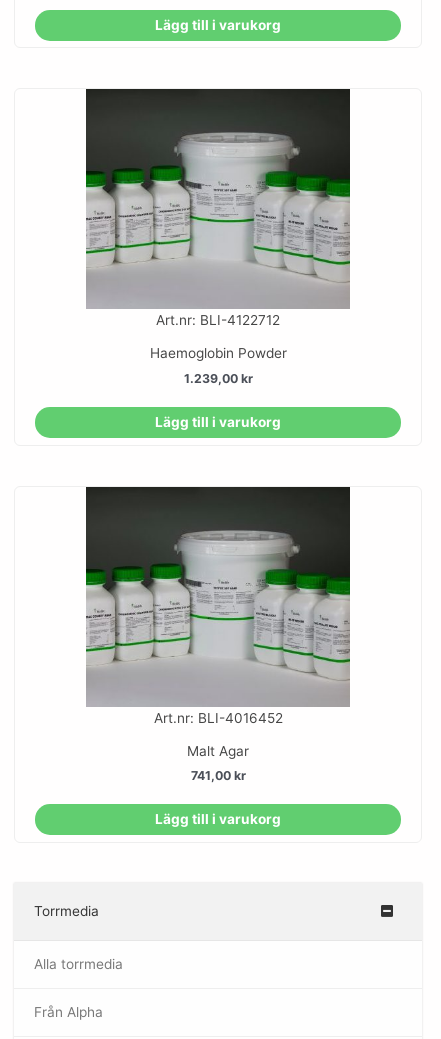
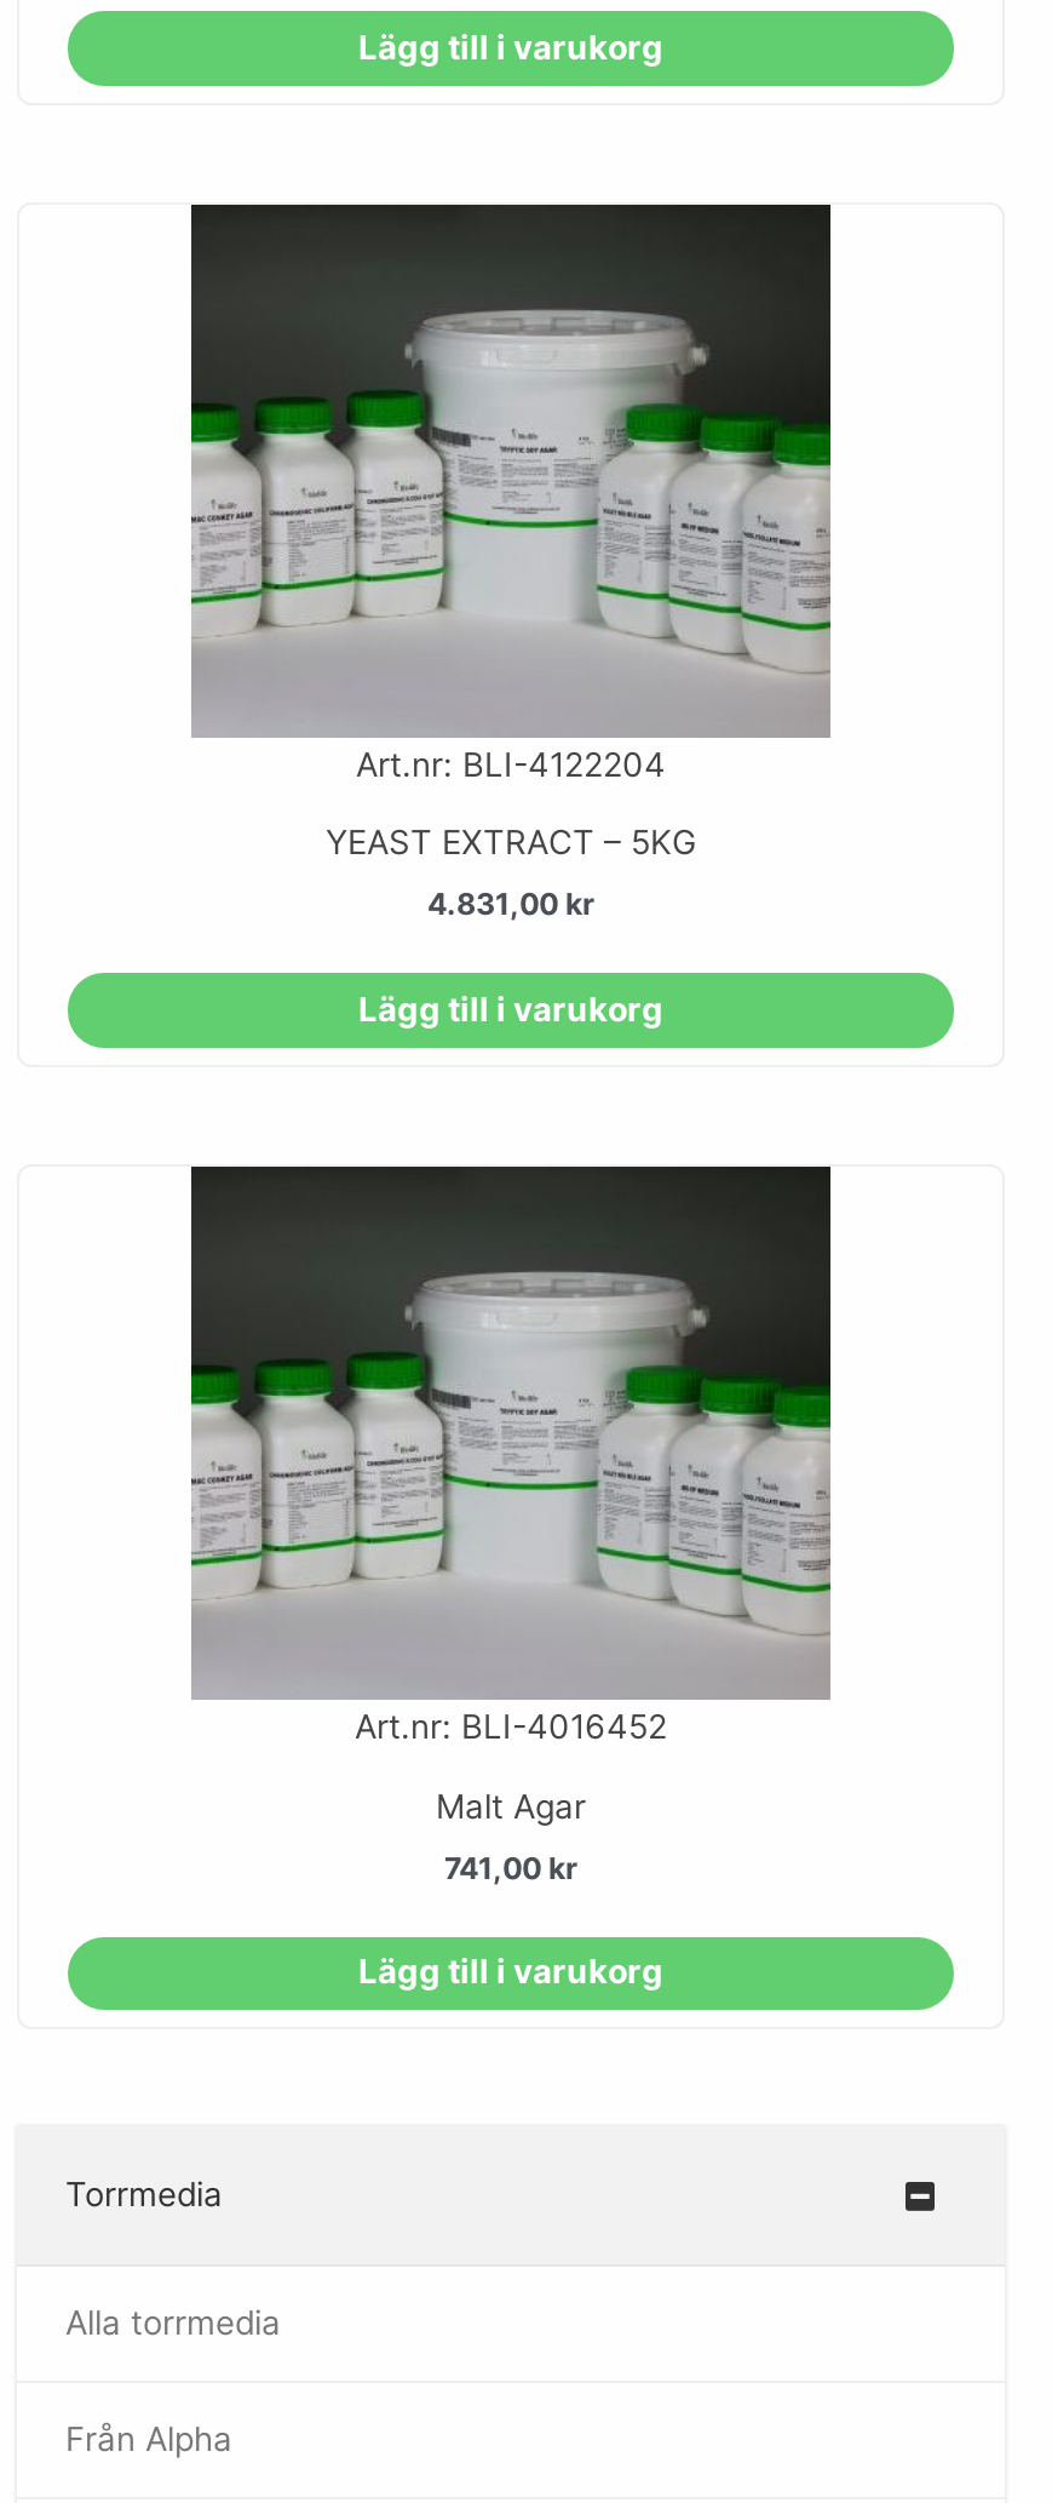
[156,312,280,328] Art.nr: BLI-4122712 -> [356,744,666,782] Art.nr: BLI-4122204
[149,345,286,361] Haemoglobin Powder -> [326,824,696,862] YEAST EXTRACT – 5KG
[183,371,252,386] 1.239,00 kr -> [427,886,594,922] 4.831,00 kr

